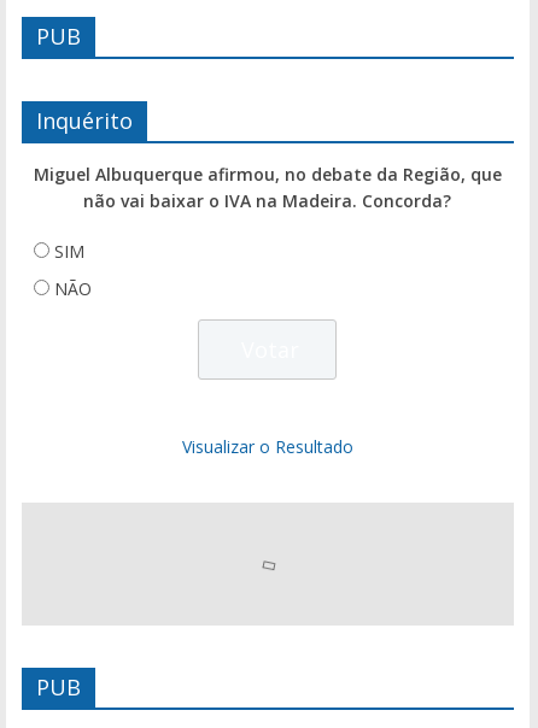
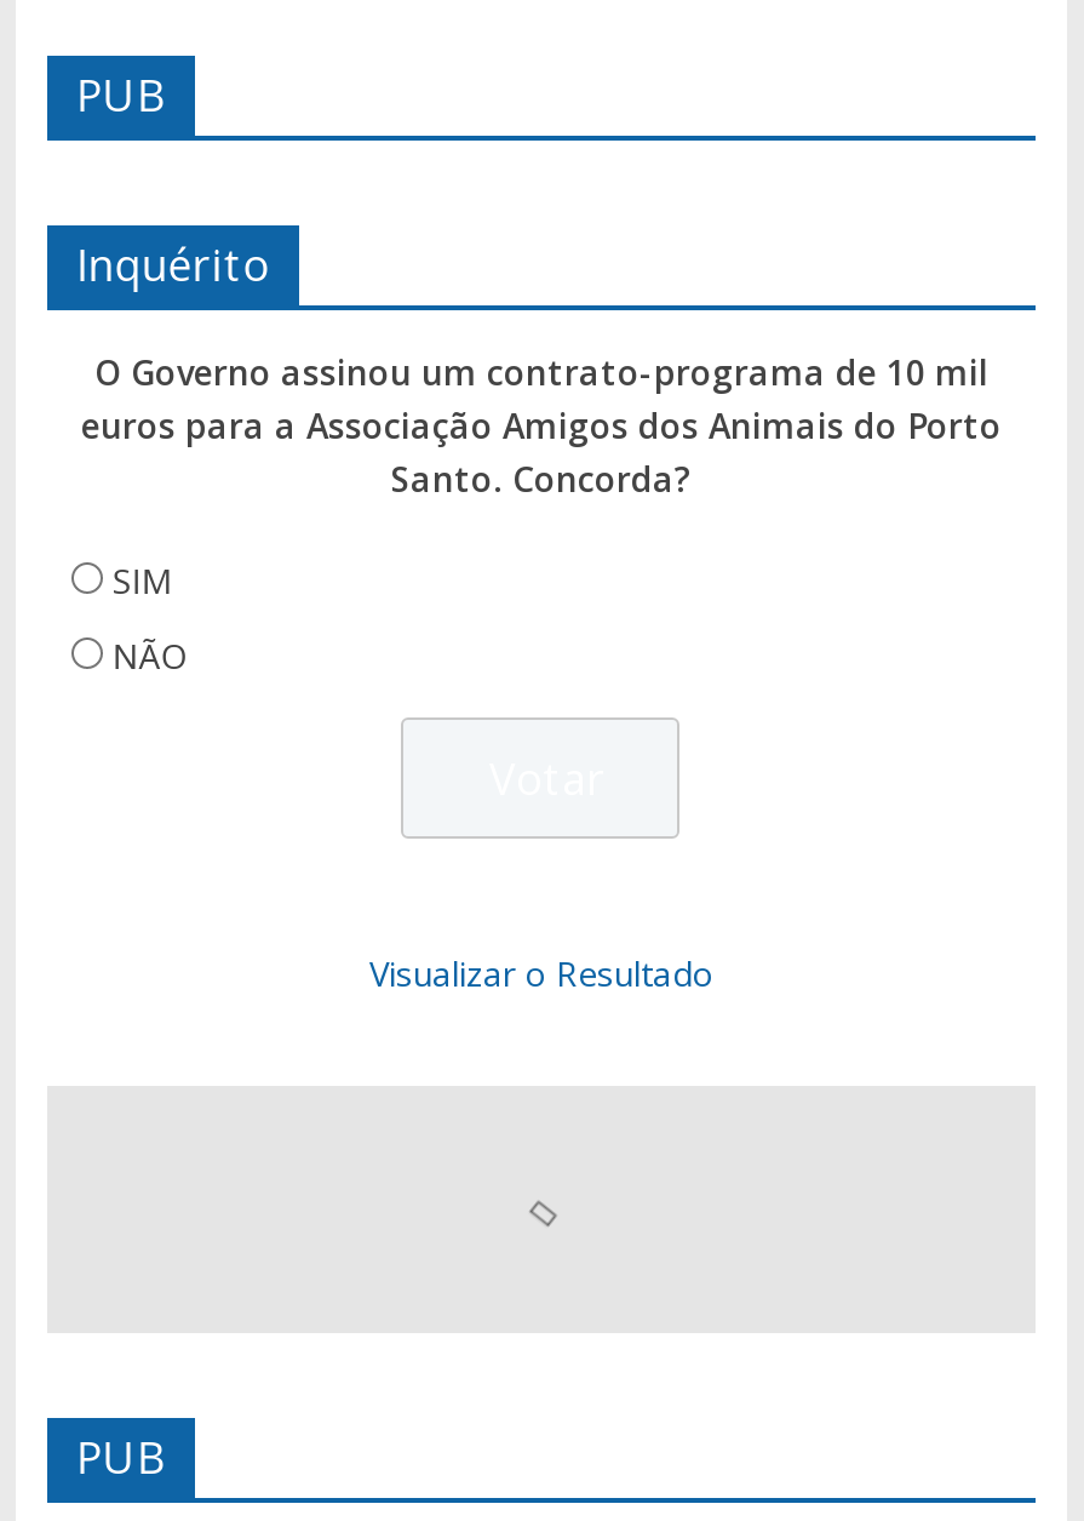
[34,163,502,212] Miguel Albuquerque afirmou, no debate da Região, que | não vai baixar o IVA na Madeira. Concorda? -> [81,350,1002,502] O Governo assinou um contrato-programa de 10 mil | euros para a Associação Amigos dos Animais do Porto | Santo. Concorda?

